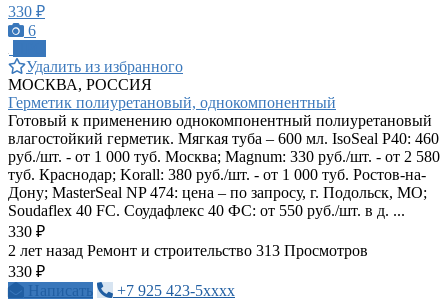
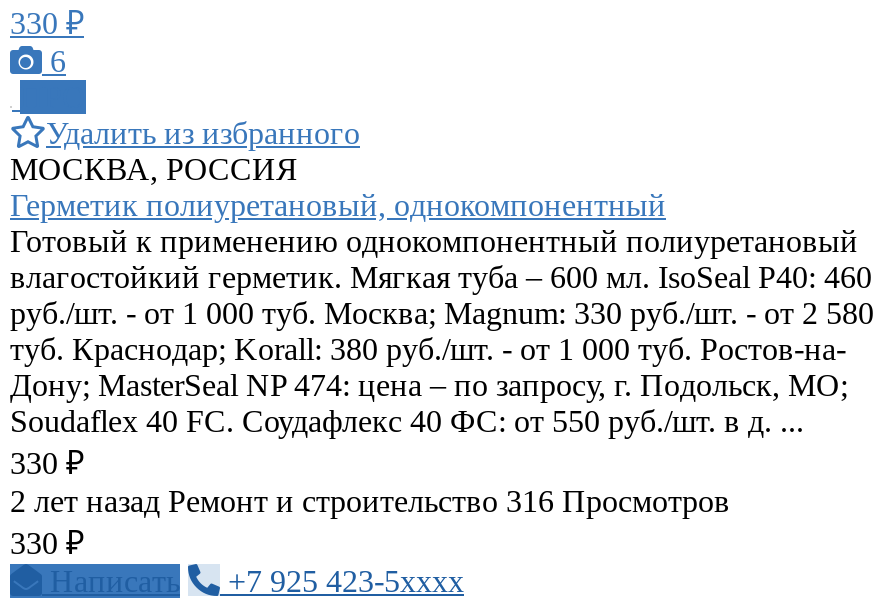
[8,242,368,259] 2 лет назад Ремонт и строительство 313 Просмотров -> [10,484,730,518] 2 лет назад Ремонт и строительство 316 Просмотров

